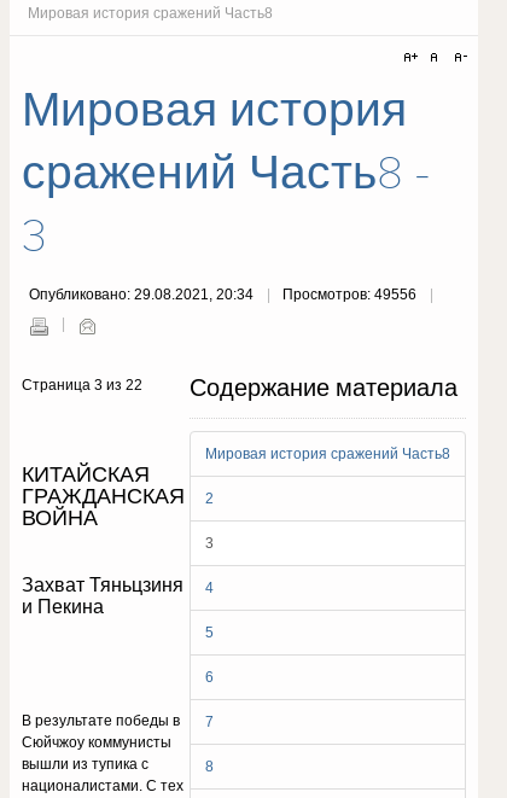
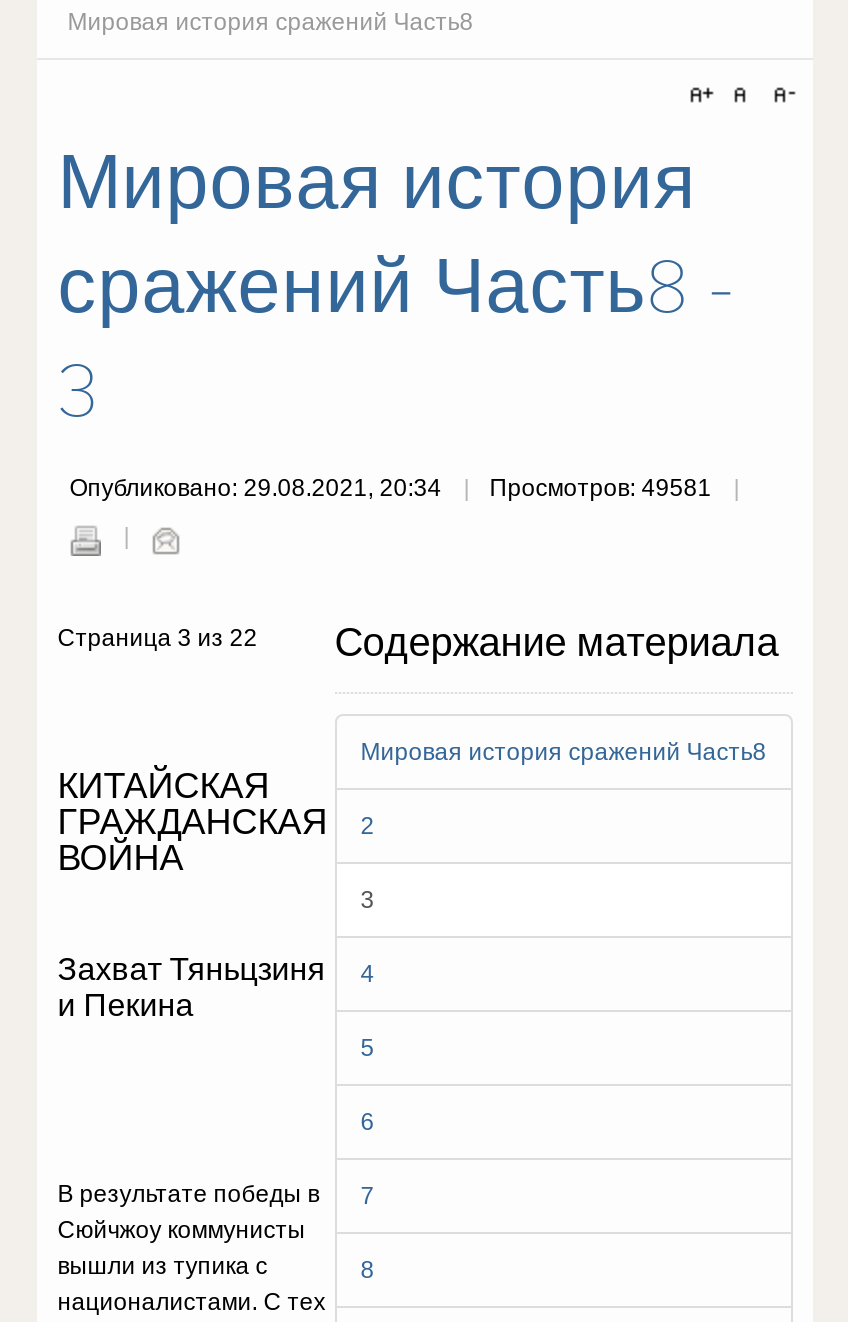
[29,286,420,303] Опубликовано: 29.08.2021, 20:34 Просмотров: 49556 -> [69,474,717,502] Опубликовано: 29.08.2021, 20:34 Просмотров: 49581

